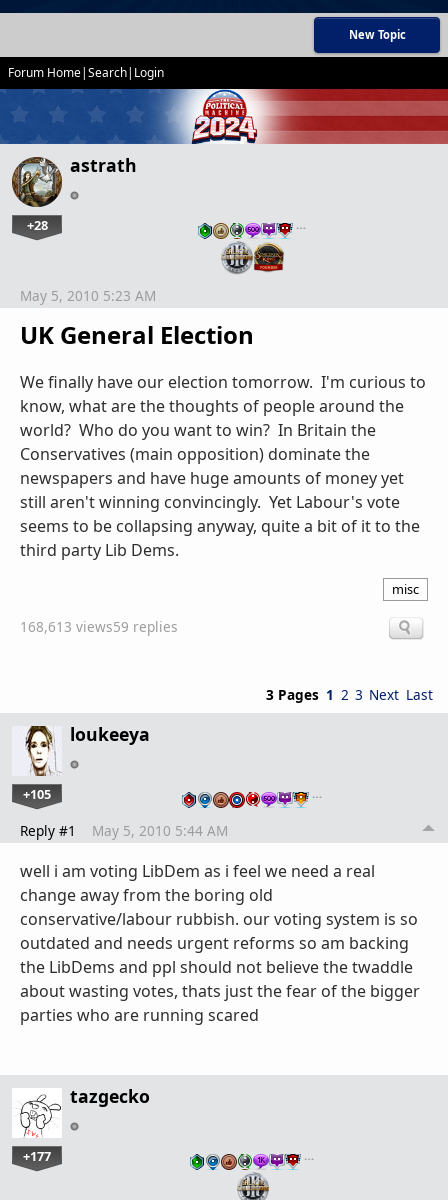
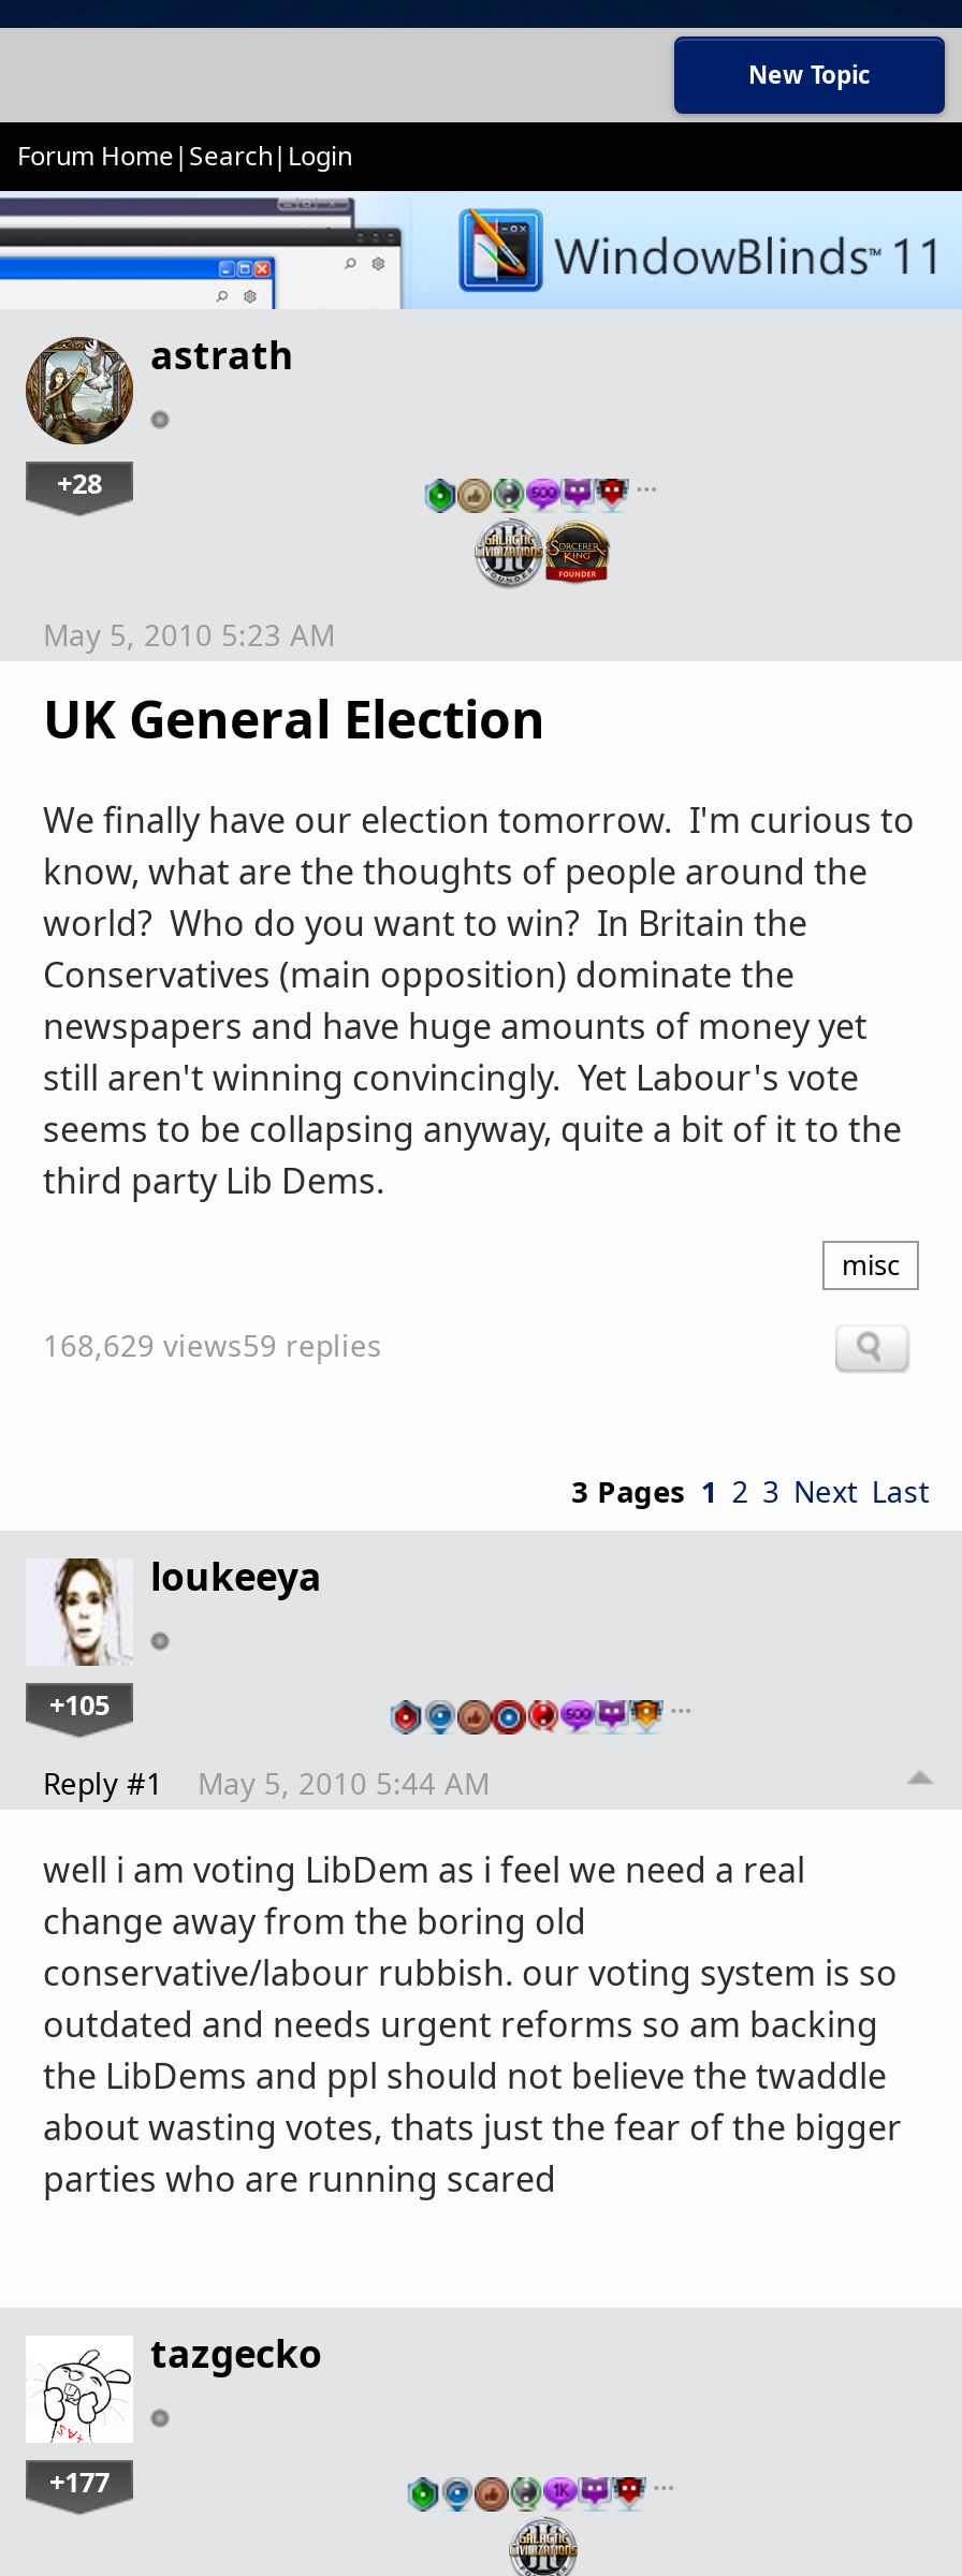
[3,88,445,145] [image] -> [6,189,956,309] [image]
[20,617,178,636] 168,613 views59 replies -> [43,1324,382,1365] 168,629 views59 replies

